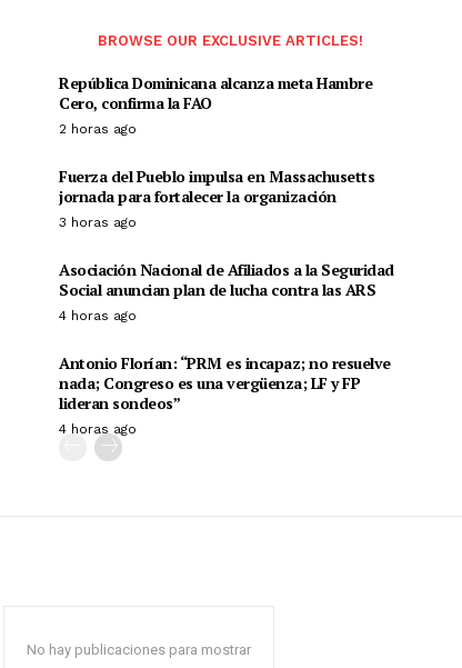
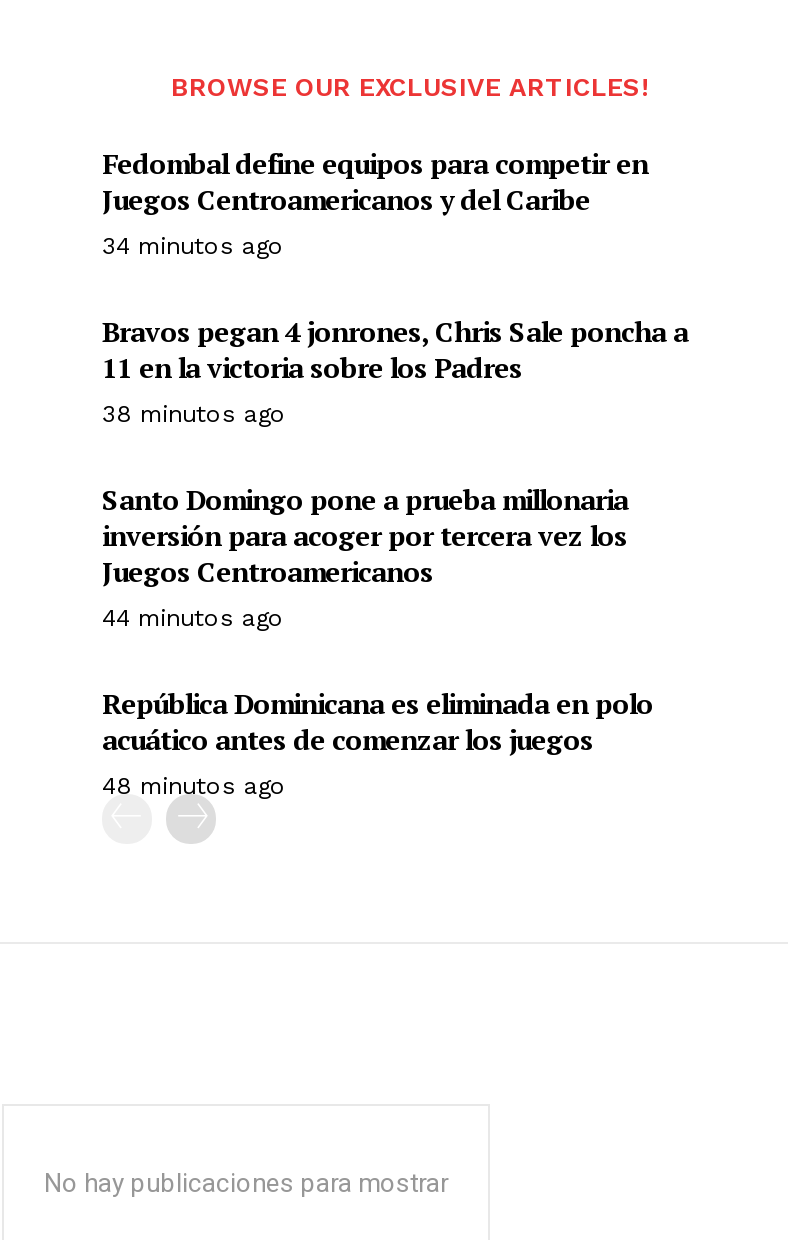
[59,72,372,137] República Dominicana alcanza meta Hambre | Cero, confirma la FAO | 2 horas ago -> [102,144,648,260] Fedombal define equipos para competir en | Juegos Centroamericanos y del Caribe | 34 minutos ago
[59,166,374,230] Fuerza del Pueblo impulsa en Massachusetts | jornada para fortalecer la organización | 3 horas ago -> [102,312,688,428] Bravos pegan 4 jonrones, Chris Sale poncha a | 11 en la victoria sobre los Padres | 38 minutos ago
[59,259,394,323] Asociación Nacional de Afiliados a la Seguridad | Social anuncian plan de lucha contra las ARS | 4 horas ago -> [102,480,628,632] Santo Domingo pone a prueba millonaria | inversión para acoger por tercera vez los | Juegos Centroamericanos | 44 minutos ago
[59,352,390,437] Antonio Florían: “PRM es incapaz; no resuelve | nada; Congreso es una vergüenza; LF y FP | lideran sondeos” | 4 horas ago -> [102,684,653,800] República Dominicana es eliminada en polo | acuático antes de comenzar los juegos | 48 minutos ago

